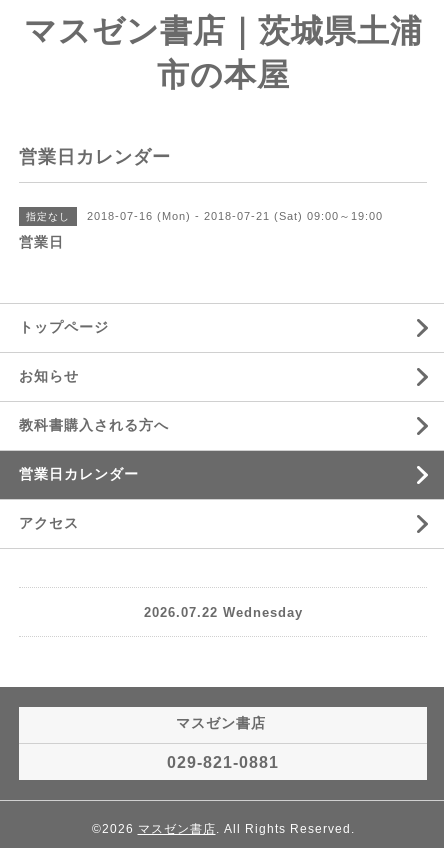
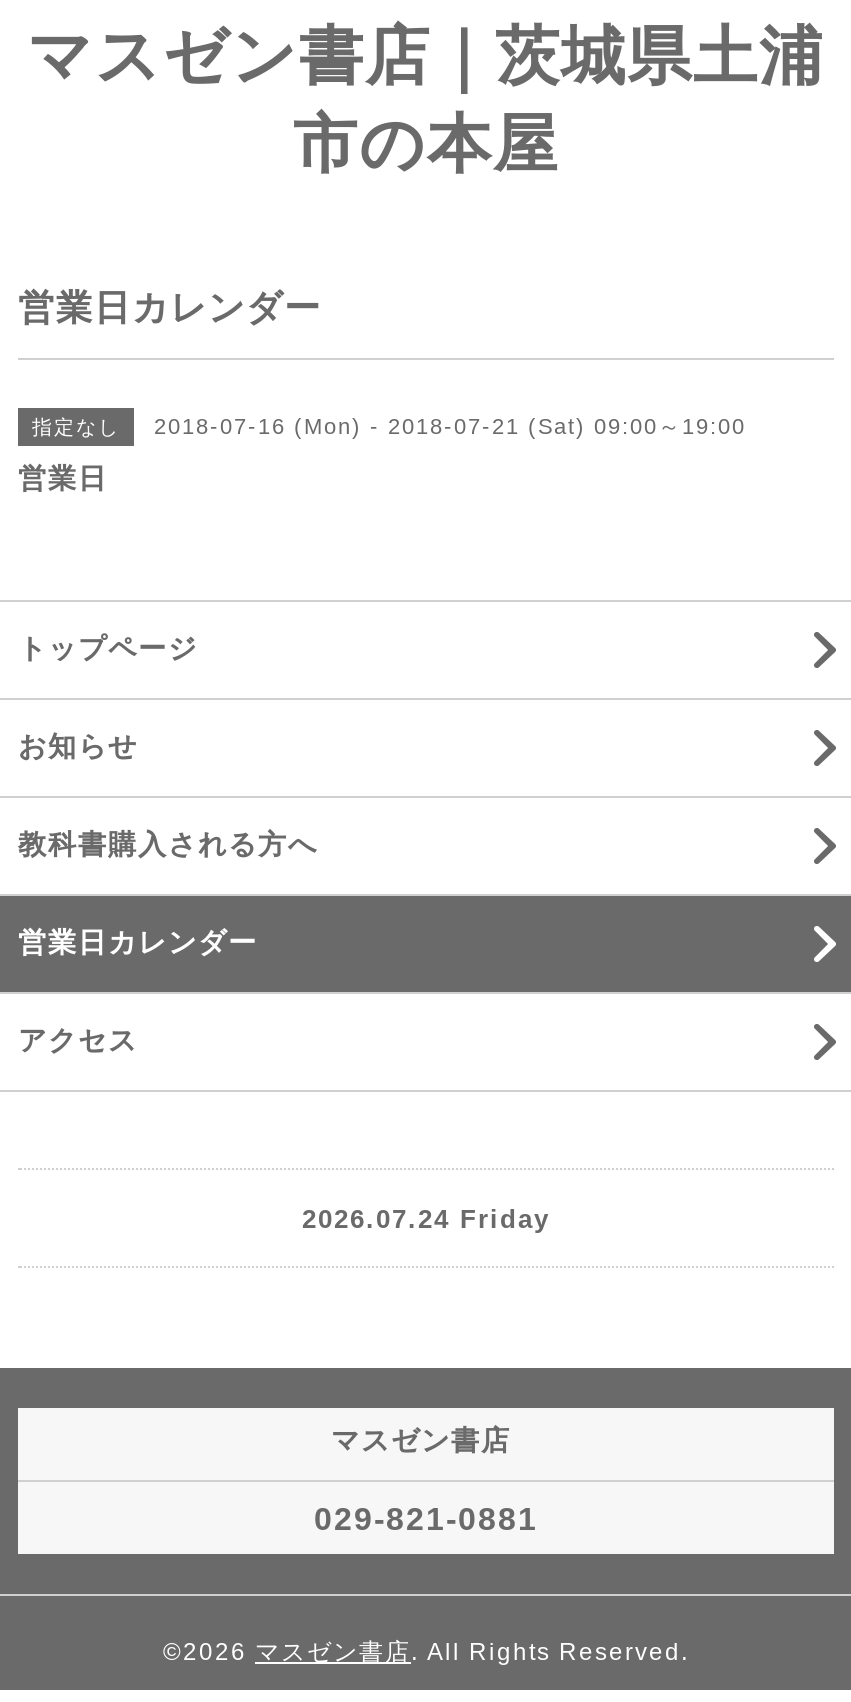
[143,604,302,619] 2026.07.22 Wednesday -> [302,1203,550,1233] 2026.07.24 Friday

